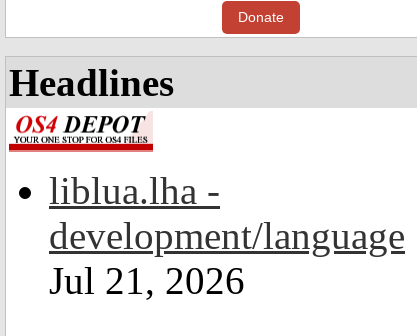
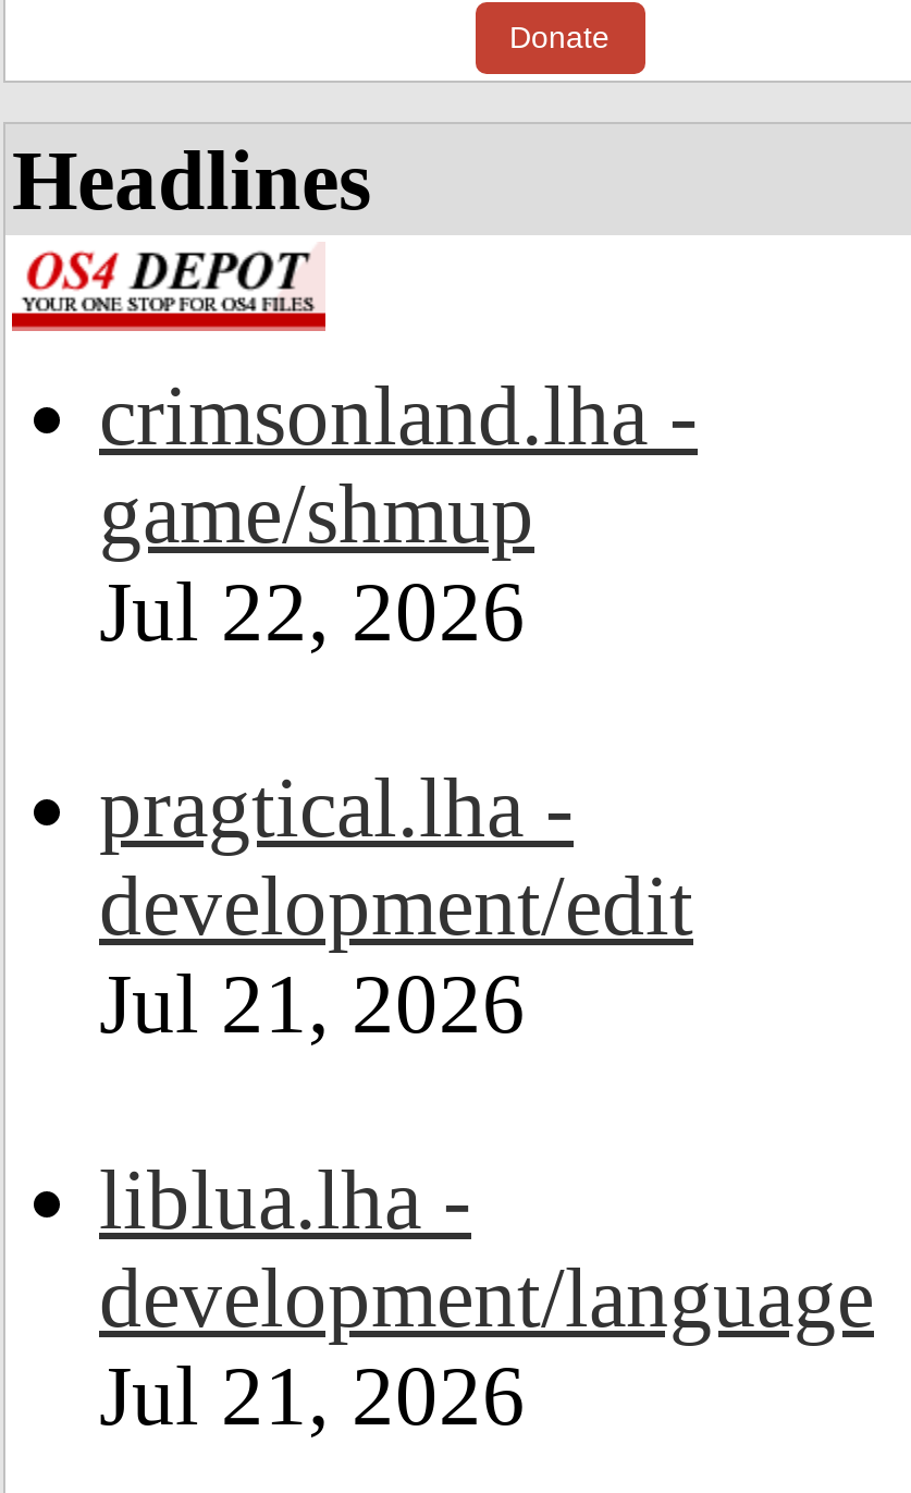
none -> [99,368,698,1050] crimsonland.lha - | game/shmup | Jul 22, 2026 | pragtical.lha - | development/edit | Jul 21, 2026

